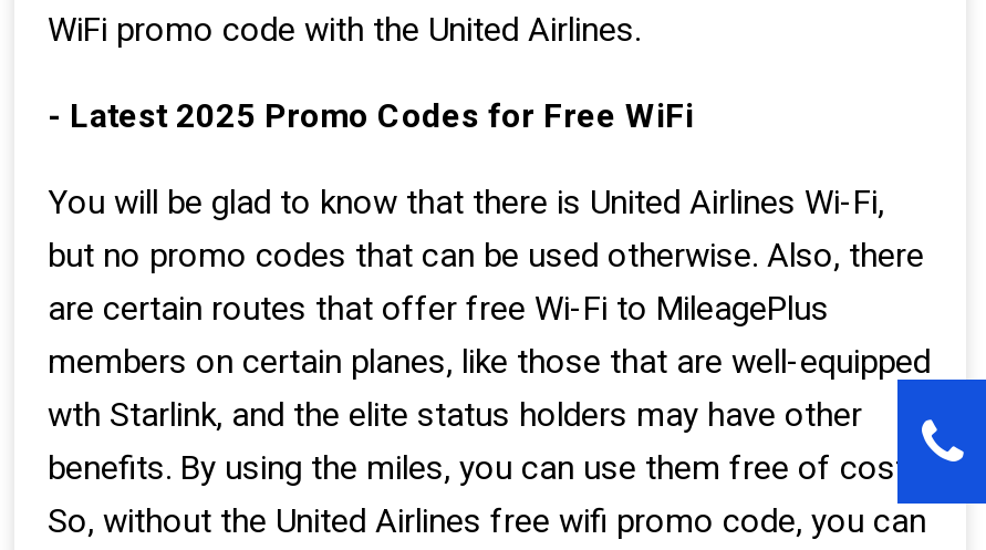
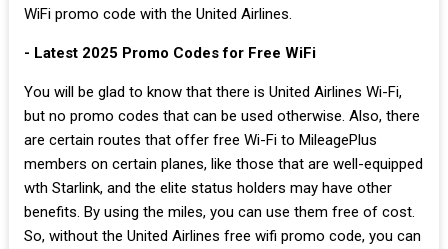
[895,377,979,506] [image] -> none

